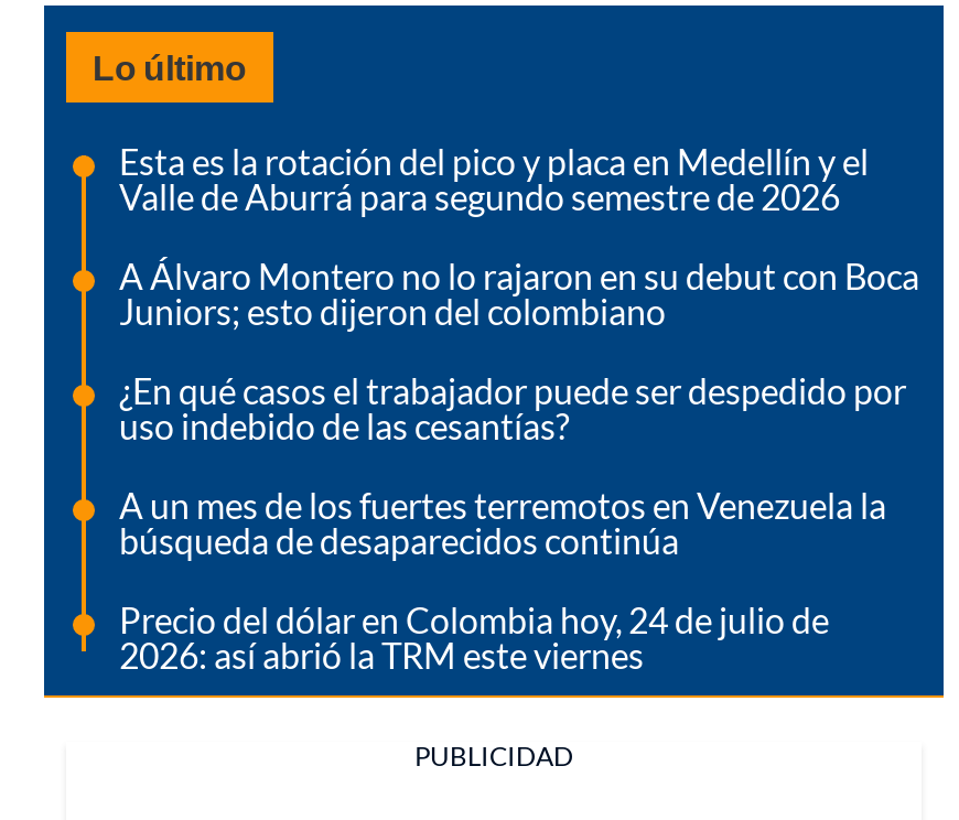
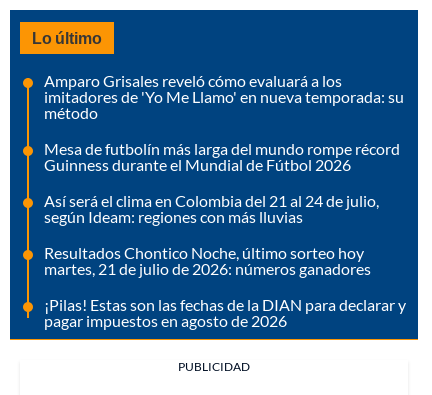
[119,139,869,216] Esta es la rotación del pico y placa en Medellín y el | Valle de Aburrá para segundo semestre de 2026 -> [44,71,404,122] Amparo Grisales reveló cómo evaluará a los | imitadores de 'Yo Me Llamo' en nueva temporada: su | método
[119,254,919,331] A Álvaro Montero no lo rajaron en su debut con Boca | Juniors; esto dijeron del colombiano -> [44,139,400,174] Mesa de futbolín más larga del mundo rompe récord | Guinness durante el Mundial de Fútbol 2026
[119,368,906,445] ¿En qué casos el trabajador puede ser despedido por | uso indebido de las cesantías? -> [44,191,379,226] Así será el clima en Colombia del 21 al 24 de julio, | según Ideam: regiones con más lluvias
[119,483,886,560] A un mes de los fuertes terremotos en Venezuela la | búsqueda de desaparecidos continúa -> [44,243,371,278] Resultados Chontico Noche, último sorteo hoy | martes, 21 de julio de 2026: números ganadores
[119,598,829,675] Precio del dólar en Colombia hoy, 24 de julio de | 2026: así abrió la TRM este viernes -> [44,295,406,330] ¡Pilas! Estas son las fechas de la DIAN para declarar y | pagar impuestos en agosto de 2026

